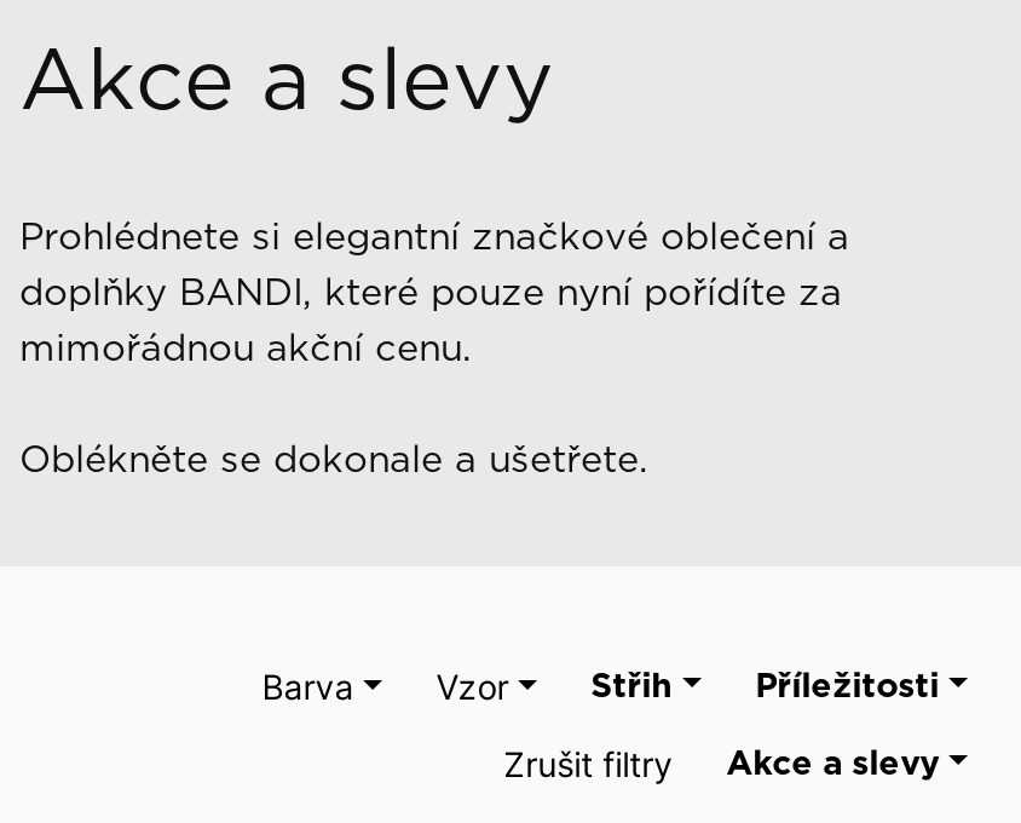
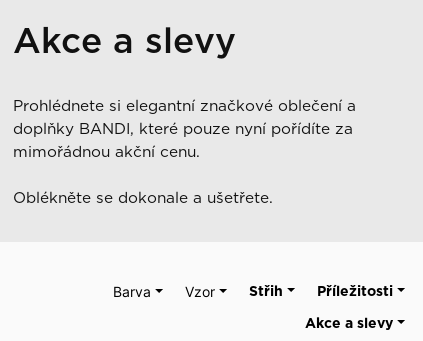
[503,742,673,783] Zrušit filtry -> none

